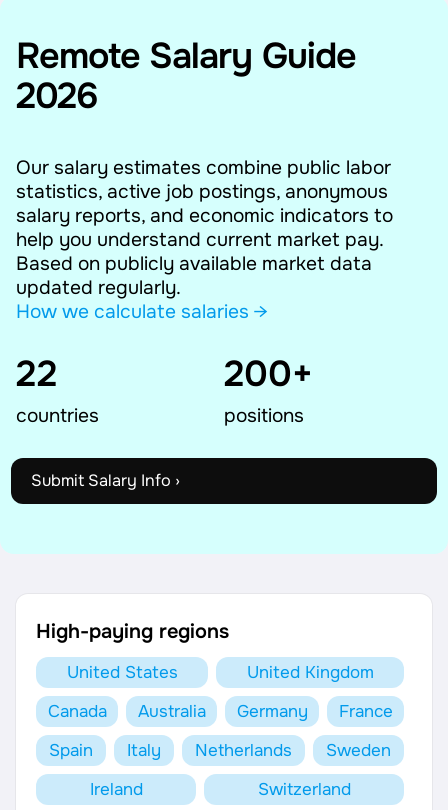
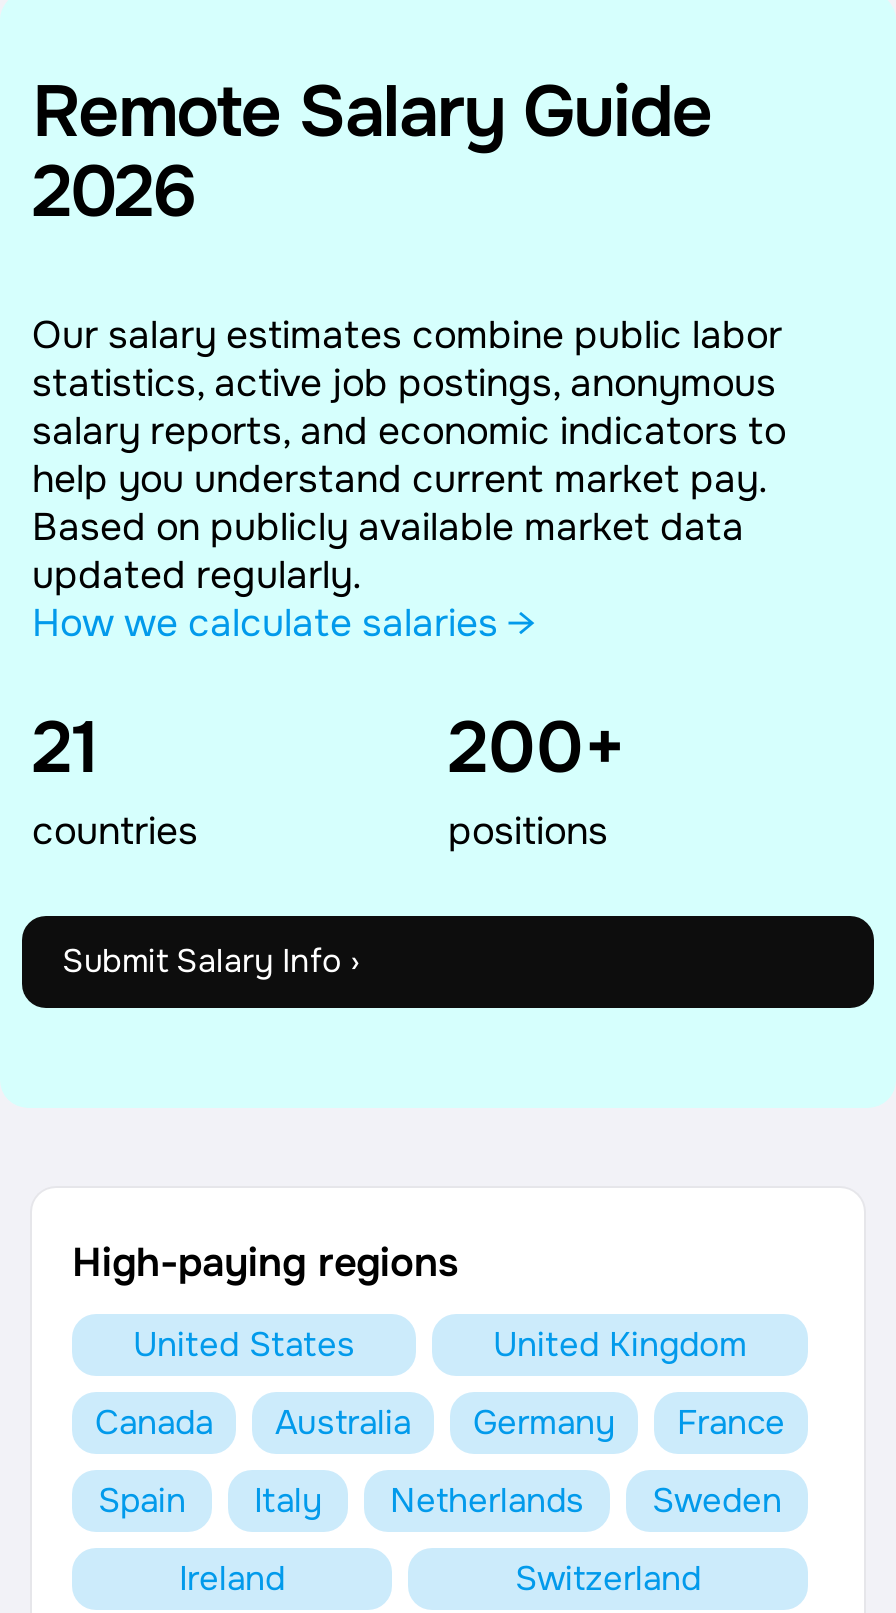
[16,351,57,397] 22 -> [32,702,100,794] 21

